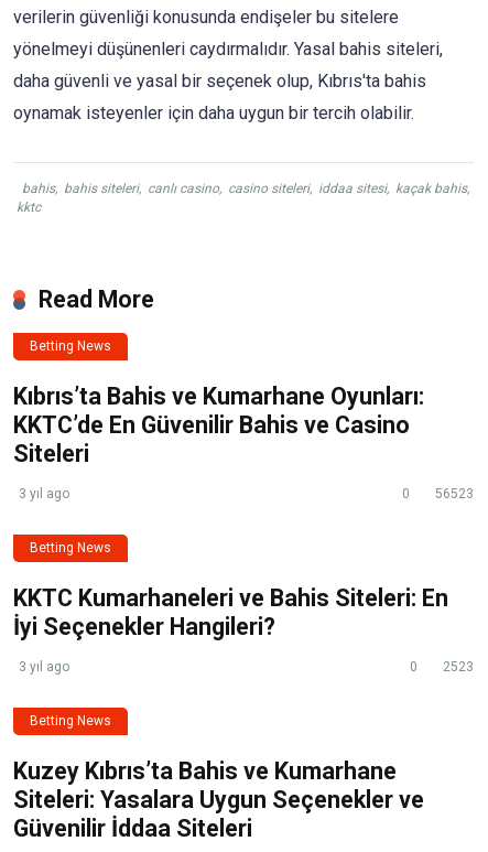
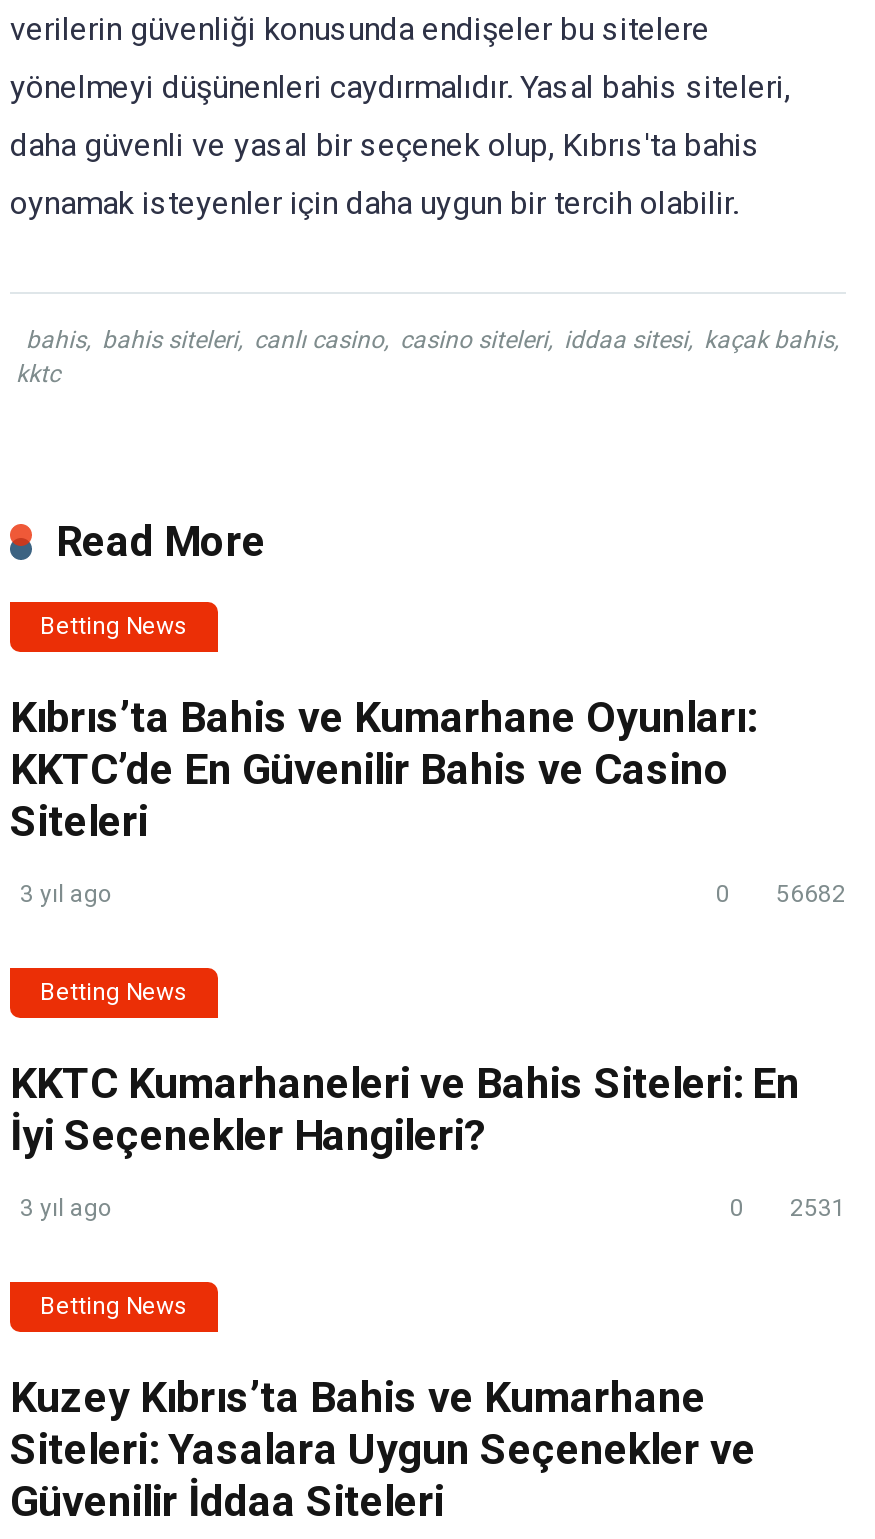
[402,487,474,502] 0 56523 -> [716,881,846,909] 0 56682
[410,660,474,675] 0 2523 -> [730,1195,846,1223] 0 2531

